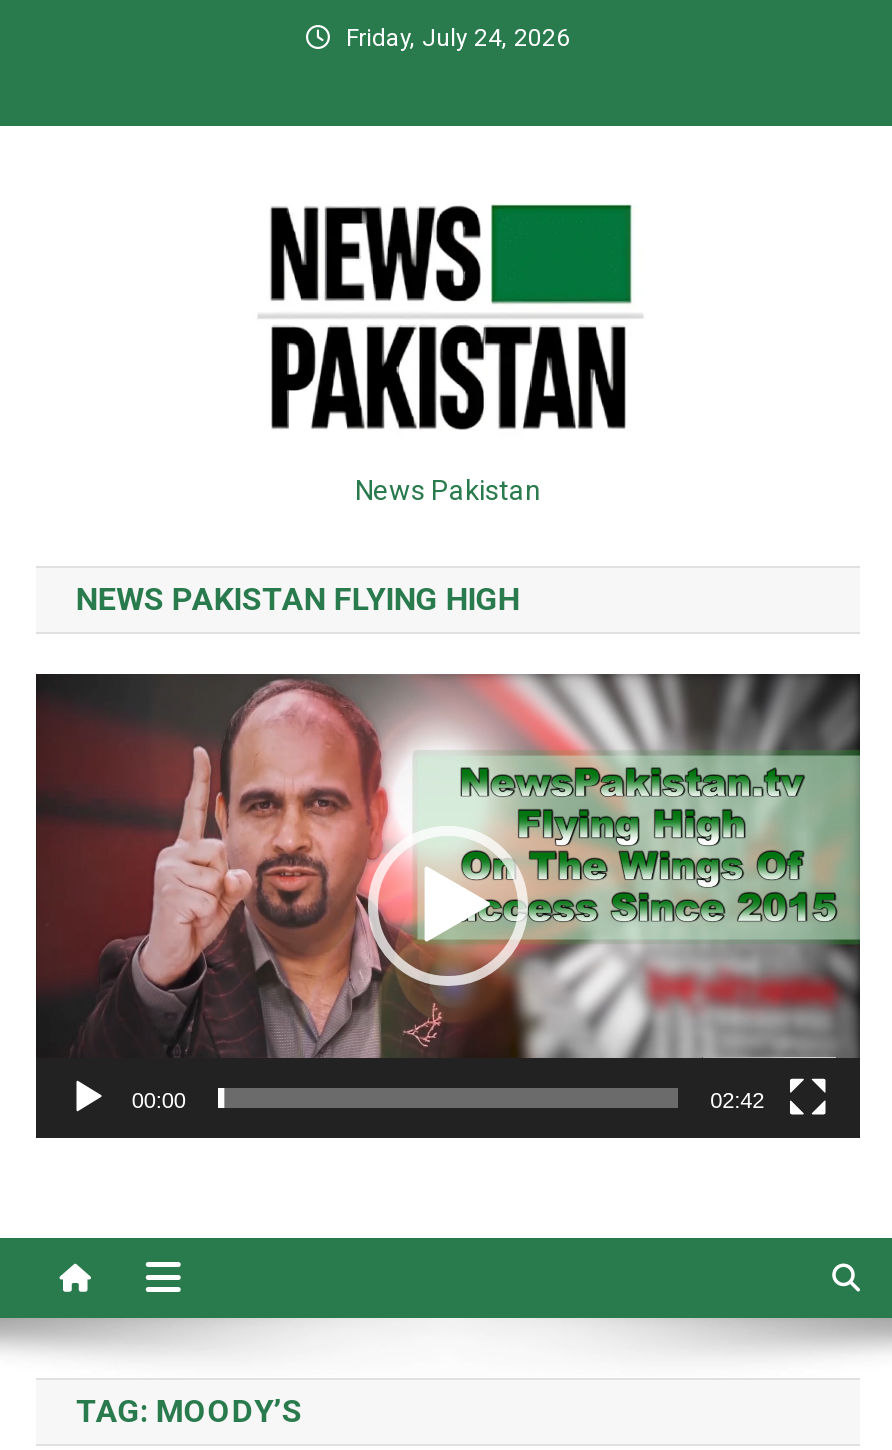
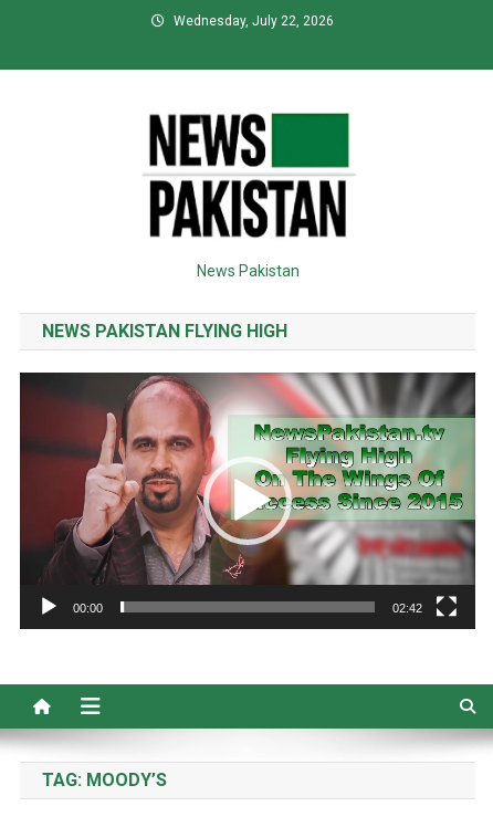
[346,24,570,52] Friday, July 24, 2026 -> [173,13,333,29] Wednesday, July 22, 2026

